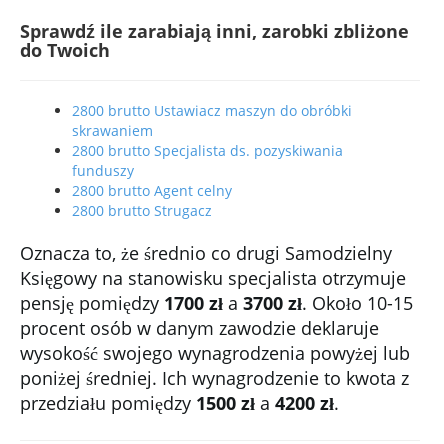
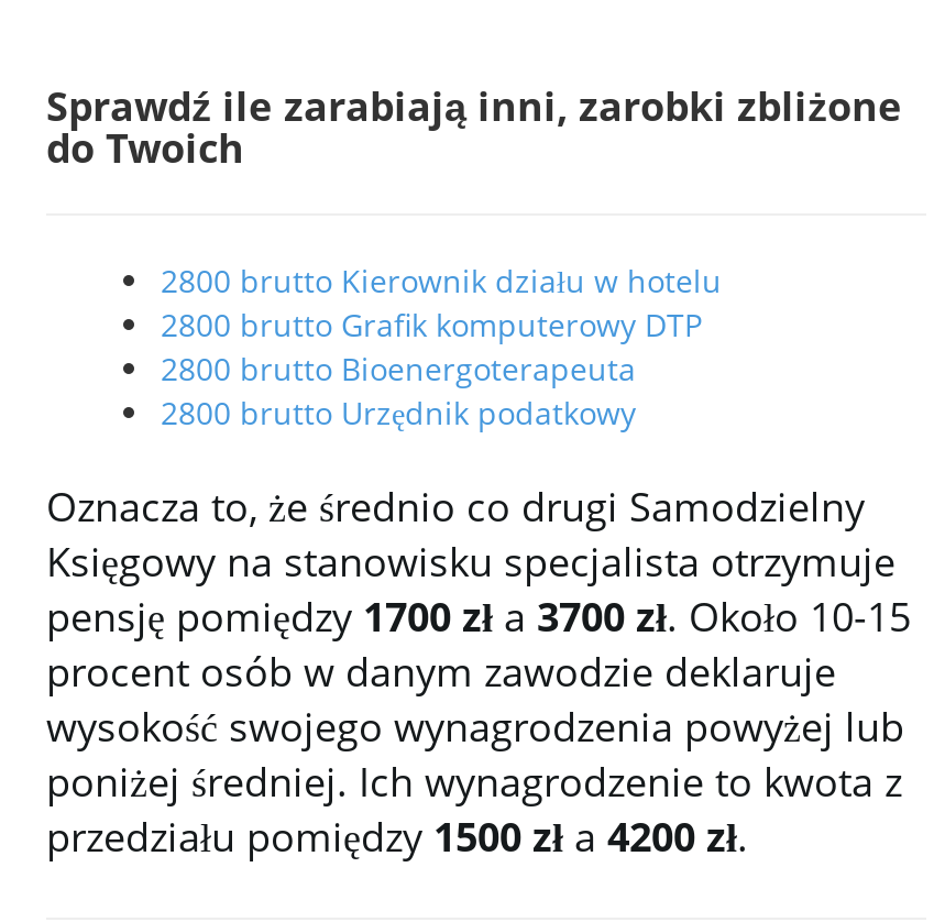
[72,101,352,220] 2800 brutto Ustawiacz maszyn do obróbki | skrawaniem | 2800 brutto Specjalista ds. pozyskiwania | funduszy | 2800 brutto Agent celny | 2800 brutto Strugacz -> [161,260,722,433] 2800 brutto Kierownik działu w hotelu | 2800 brutto Grafik komputerowy DTP | 2800 brutto Bioenergoterapeuta | 2800 brutto Urzędnik podatkowy

